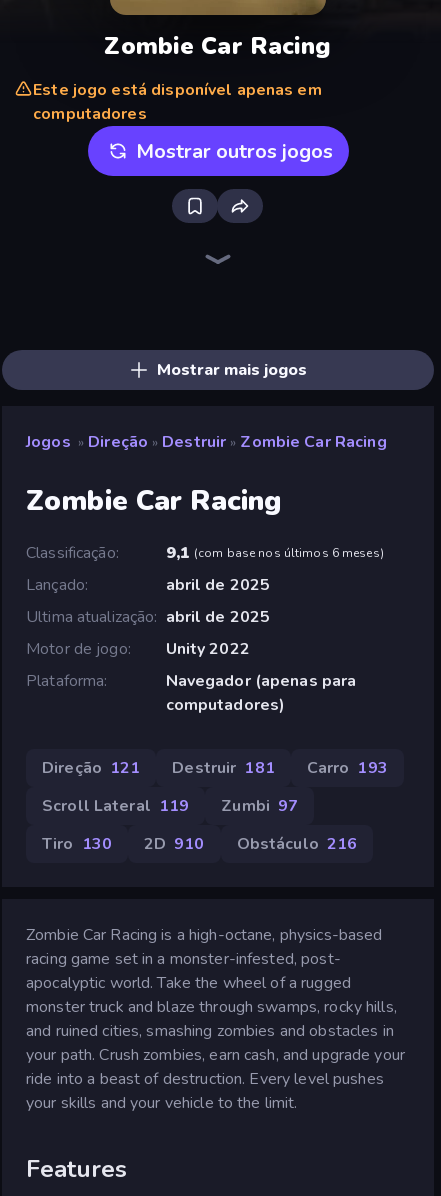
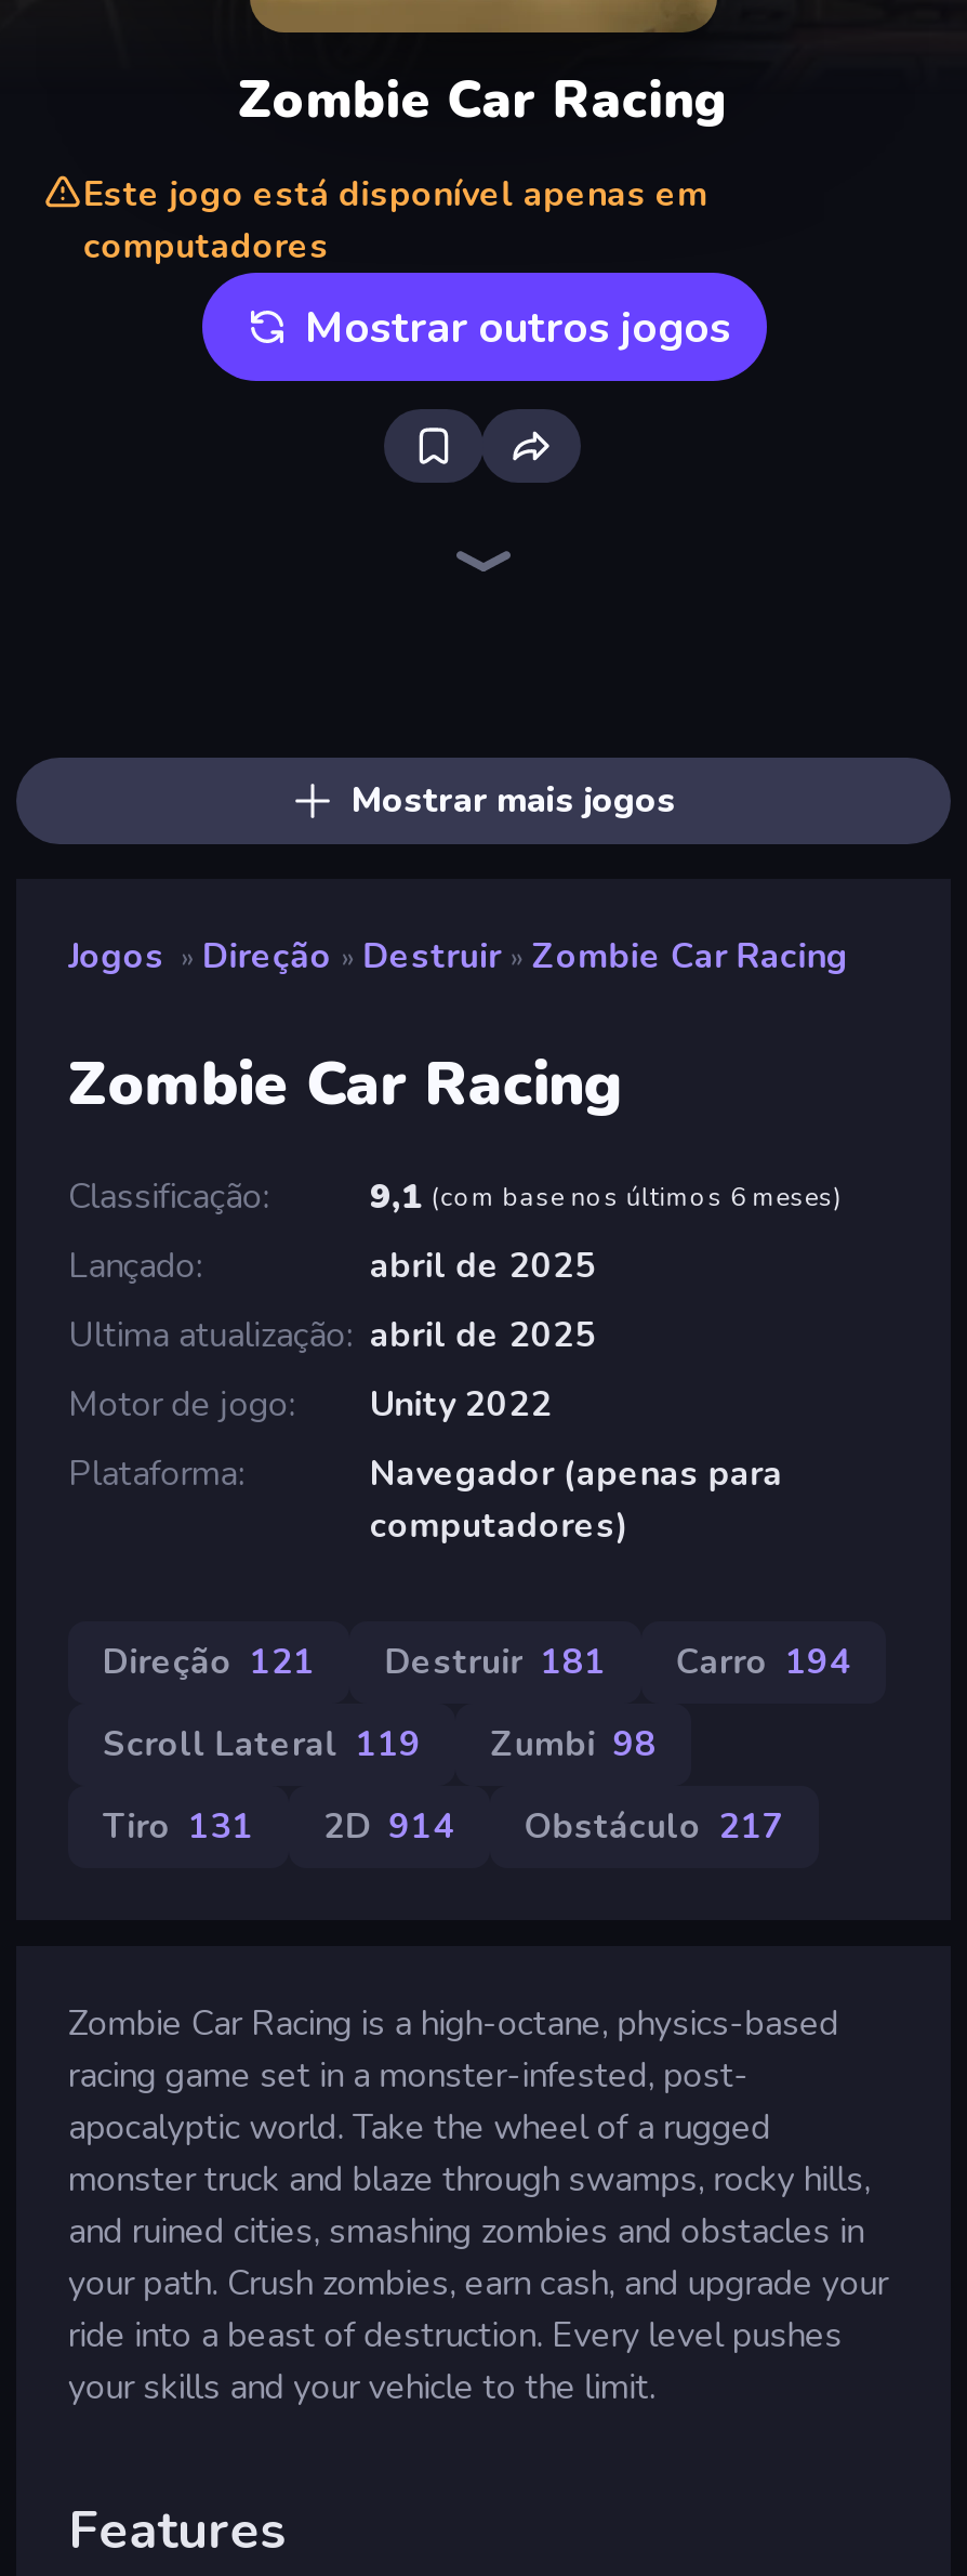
[42,757,388,779] Direção 121 Destruir 181 Carro 193 -> [103,1638,851,1686] Direção 121 Destruir 181 Carro 194
[42,795,298,817] Scroll Lateral 119 Zumbi 97 -> [103,1721,657,1768] Scroll Lateral 119 Zumbi 98
[42,833,112,855] Tiro 130 -> [103,1803,254,1850] Tiro 131
[144,833,205,855] 2D 910 -> [323,1803,455,1850] 2D 914
[237,833,357,855] Obstáculo 216 -> [524,1803,785,1850] Obstáculo 217

